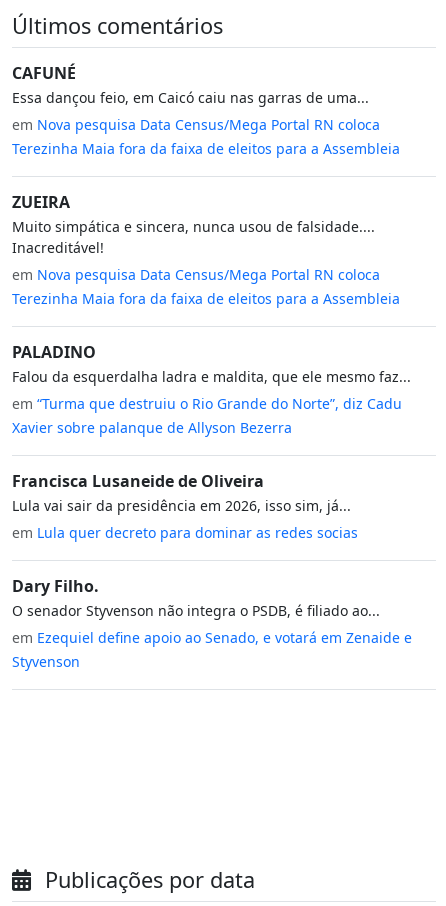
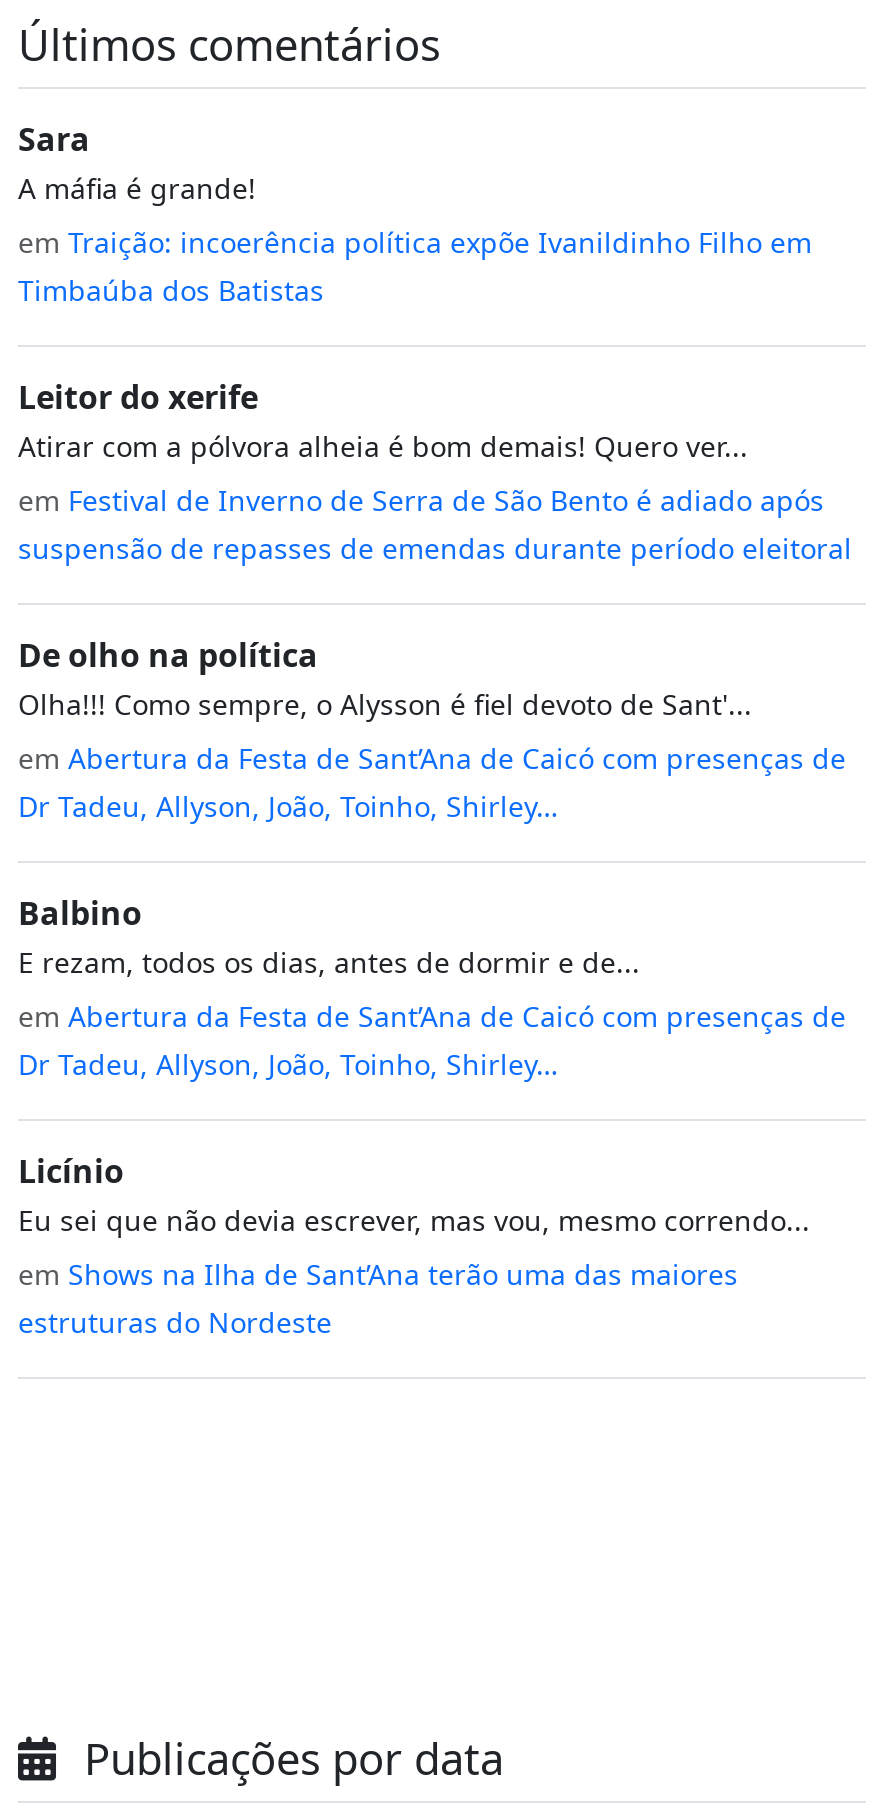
[12,62,400,158] CAFUNÉ | Essa dançou feio, em Caicó caiu nas garras de uma... | em Nova pesquisa Data Census/Mega Portal RN coloca | Terezinha Maia fora da faixa de eleitos para a Assembleia -> [18,117,812,309] Sara | A máfia é grande! | em Traição: incoerência política expõe Ivanildinho Filho em | Timbaúba dos Batistas
[12,191,400,308] ZUEIRA | Muito simpática e sincera, nunca usou de falsidade.... | Inacreditável! | em Nova pesquisa Data Census/Mega Portal RN coloca | Terezinha Maia fora da faixa de eleitos para a Assembleia -> [18,375,852,567] Leitor do xerife | Atirar com a pólvora alheia é bom demais! Quero ver... | em Festival de Inverno de Serra de São Bento é adiado após | suspensão de repasses de emendas durante período eleitoral
[12,341,411,437] PALADINO | Falou da esquerdalha ladra e maldita, que ele mesmo faz... | em “Turma que destruiu o Rio Grande do Norte”, diz Cadu | Xavier sobre palanque de Allyson Bezerra -> [18,633,846,825] De olho na política | Olha!!! Como sempre, o Alysson é fiel devoto de Sant'... | em Abertura da Festa de Sant’Ana de Caicó com presenças de | Dr Tadeu, Allyson, João, Toinho, Shirley…
[12,470,358,542] Francisca Lusaneide de Oliveira | Lula vai sair da presidência em 2026, isso sim, já... | em Lula quer decreto para dominar as redes socias -> [18,891,846,1083] Balbino | E rezam, todos os dias, antes de dormir e de... | em Abertura da Festa de Sant’Ana de Caicó com presenças de | Dr Tadeu, Allyson, João, Toinho, Shirley…
[12,575,412,671] Dary Filho. | O senador Styvenson não integra o PSDB, é filiado ao... | em Ezequiel define apoio ao Senado, e votará em Zenaide e | Styvenson -> [18,1149,810,1341] Licínio | Eu sei que não devia escrever, mas vou, mesmo correndo... | em Shows na Ilha de Sant’Ana terão uma das maiores | estruturas do Nordeste

